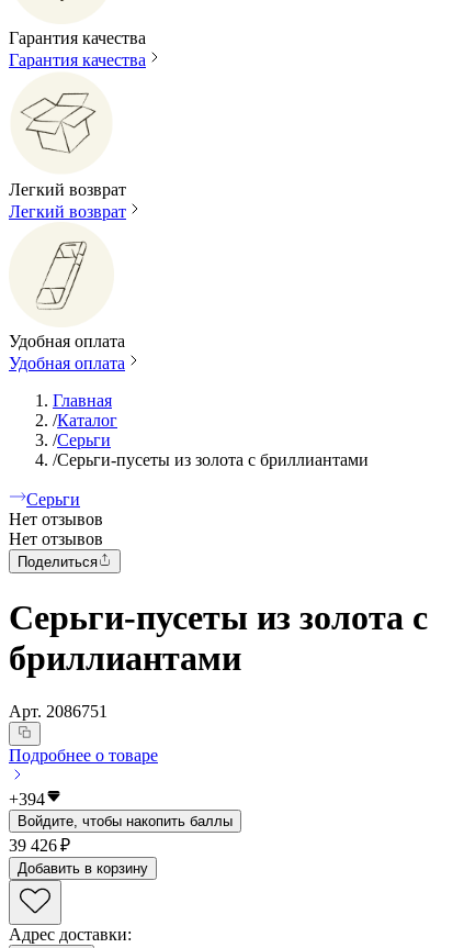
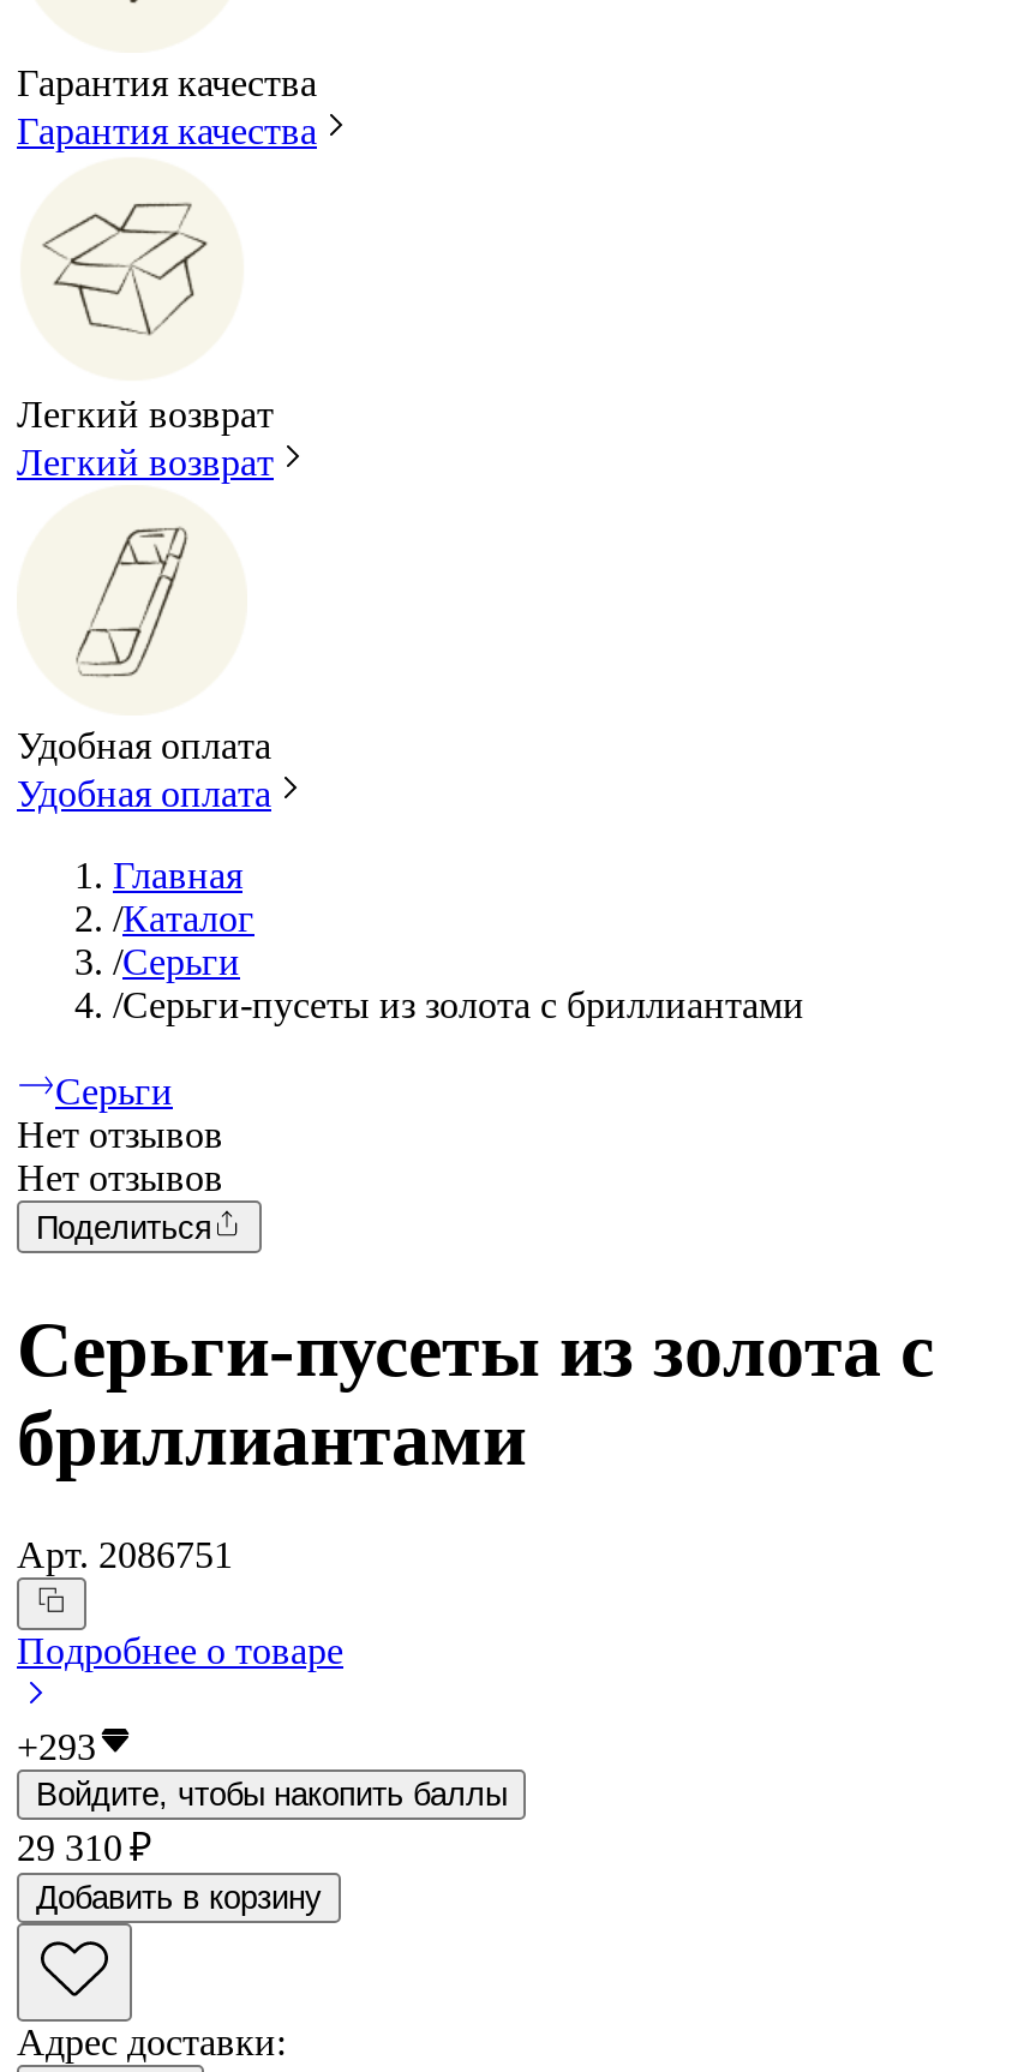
[9,790,45,809] +394 -> [17,1727,96,1768] +293
[9,837,70,855] 39 426 ₽ -> [17,1828,151,1869] 29 310 ₽

